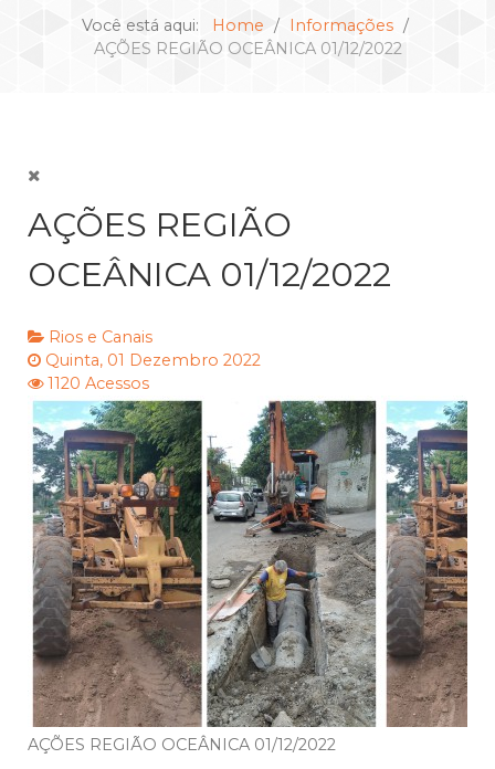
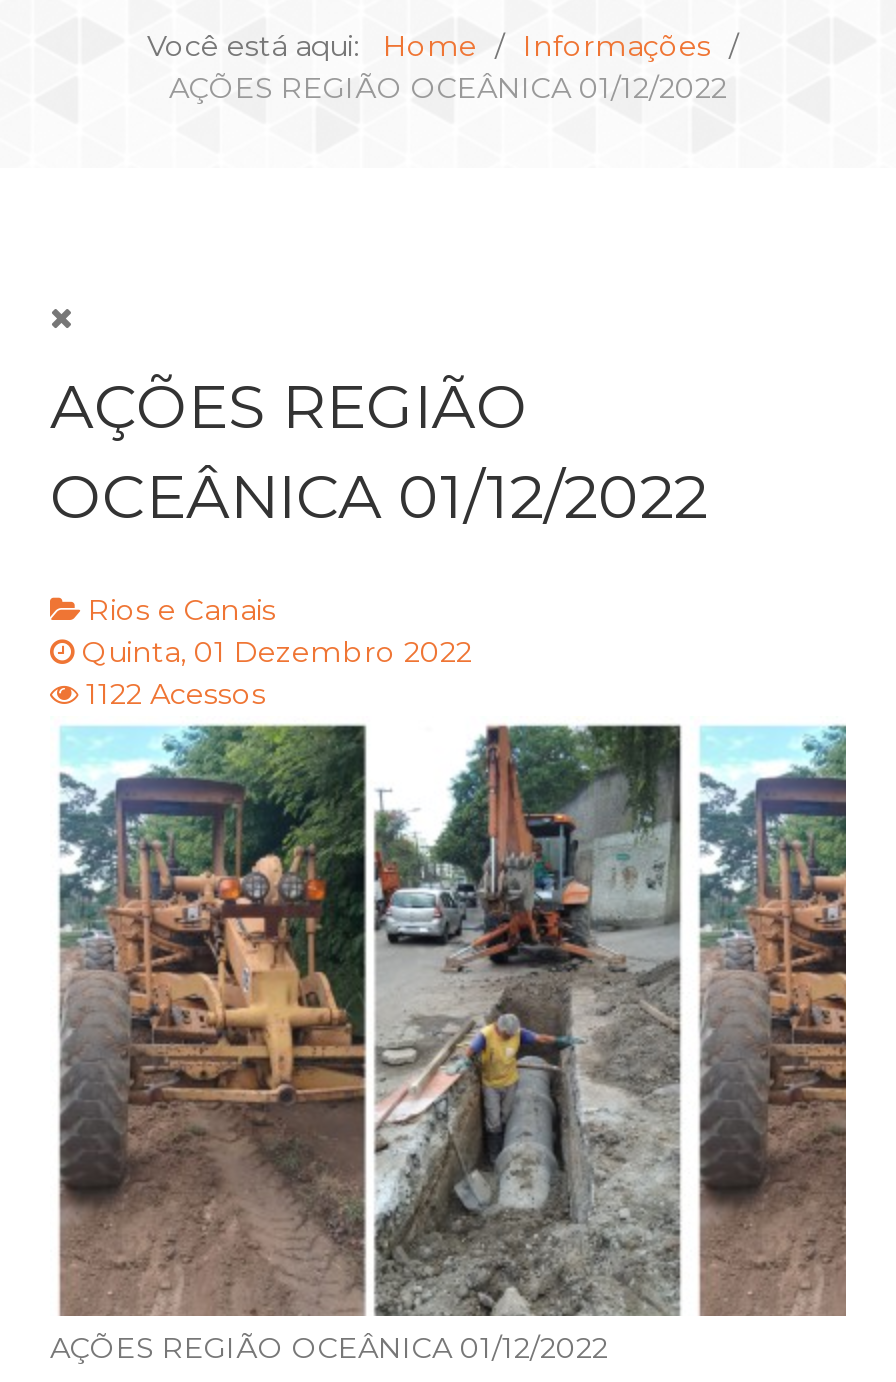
[48,374,149,394] 1120 Acessos -> [86,677,266,713] 1122 Acessos

